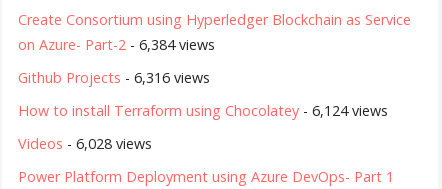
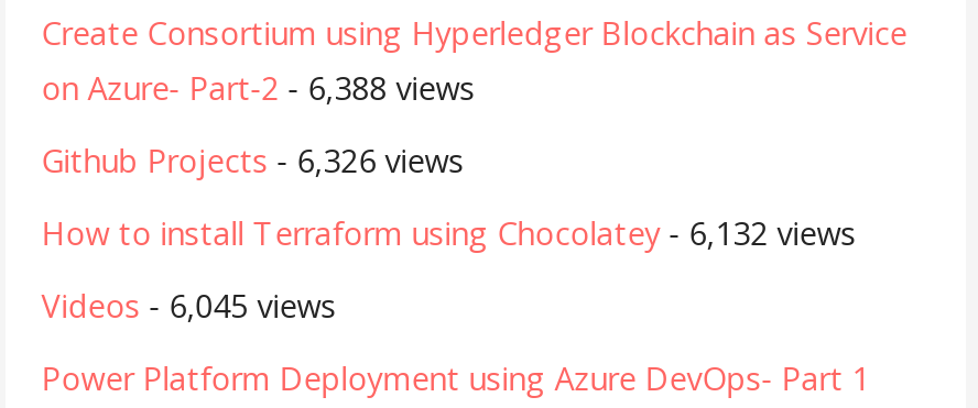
[18,34,215,53] on Azure- Part-2 - 6,384 views -> [41,68,475,110] on Azure- Part-2 - 6,388 views
[18,67,210,86] Github Projects - 6,316 views -> [41,141,464,183] Github Projects - 6,326 views
[18,100,388,119] How to install Terraform using Chocolatey - 6,124 views -> [41,213,856,255] How to install Terraform using Chocolatey - 6,132 views
[18,133,152,152] Videos - 6,028 views -> [41,286,336,328] Videos - 6,045 views

